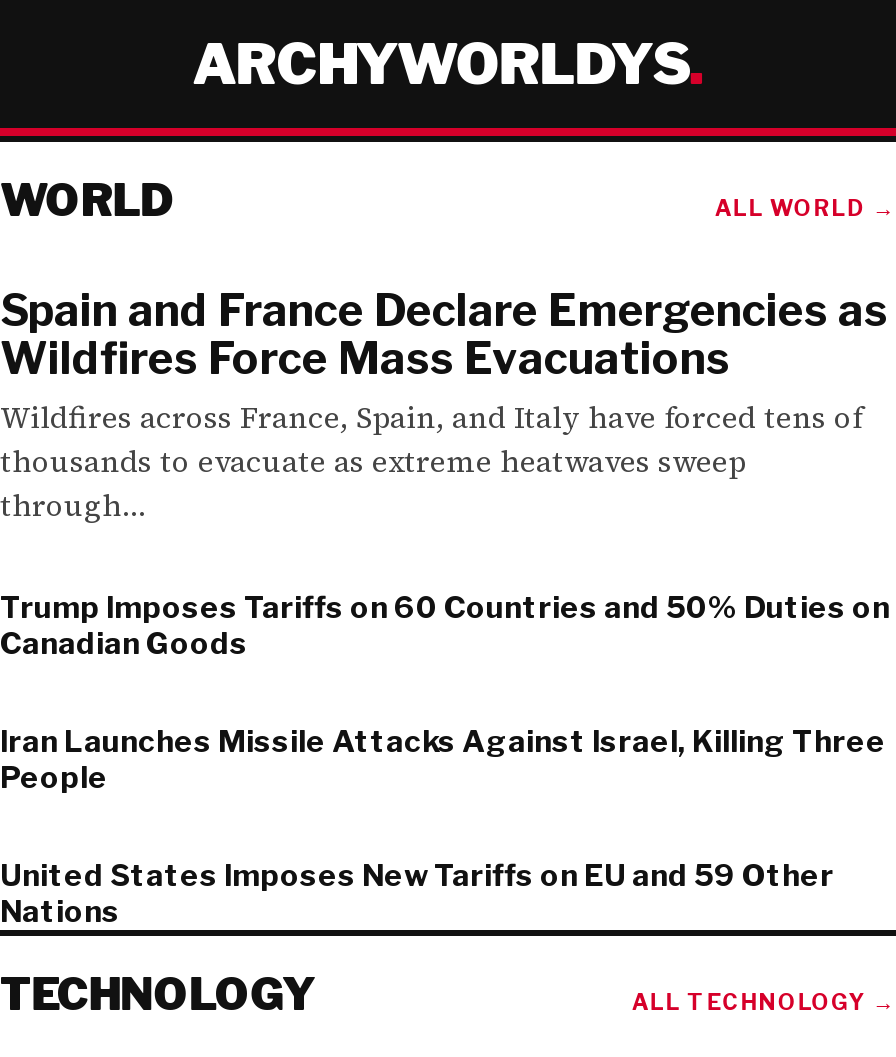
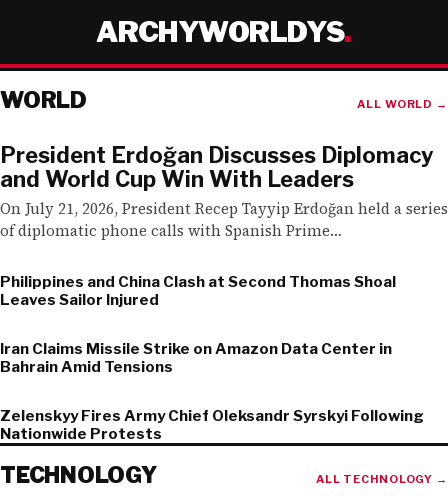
[0,284,888,526] Spain and France Declare Emergencies as | Wildfires Force Mass Evacuations | Wildfires across France, Spain, and Italy have forced tens of | thousands to evacuate as extreme heatwaves sweep | through… -> [0,142,448,241] President Erdoğan Discusses Diplomacy | and World Cup Win With Leaders | On July 21, 2026, President Recep Tayyip Erdoğan held a series | of diplomatic phone calls with Spanish Prime…
[0,590,890,662] Trump Imposes Tariffs on 60 Countries and 50% Duties on | Canadian Goods -> [0,273,396,309] Philippines and China Clash at Second Thomas Shoal | Leaves Sailor Injured
[0,724,886,796] Iran Launches Missile Attacks Against Israel, Killing Three | People -> [0,340,392,376] Iran Claims Missile Strike on Amazon Data Center in | Bahrain Amid Tensions
[0,858,834,930] United States Imposes New Tariffs on EU and 59 Other | Nations -> [0,407,424,443] Zelenskyy Fires Army Chief Oleksandr Syrskyi Following | Nationwide Protests

